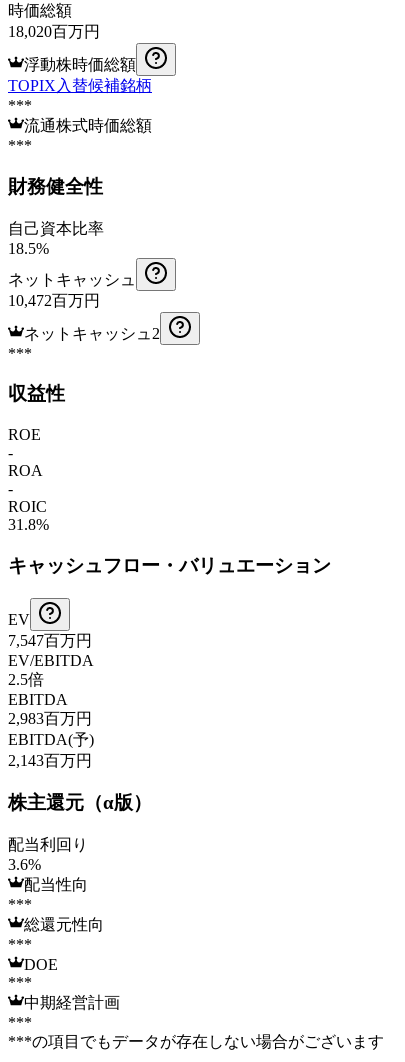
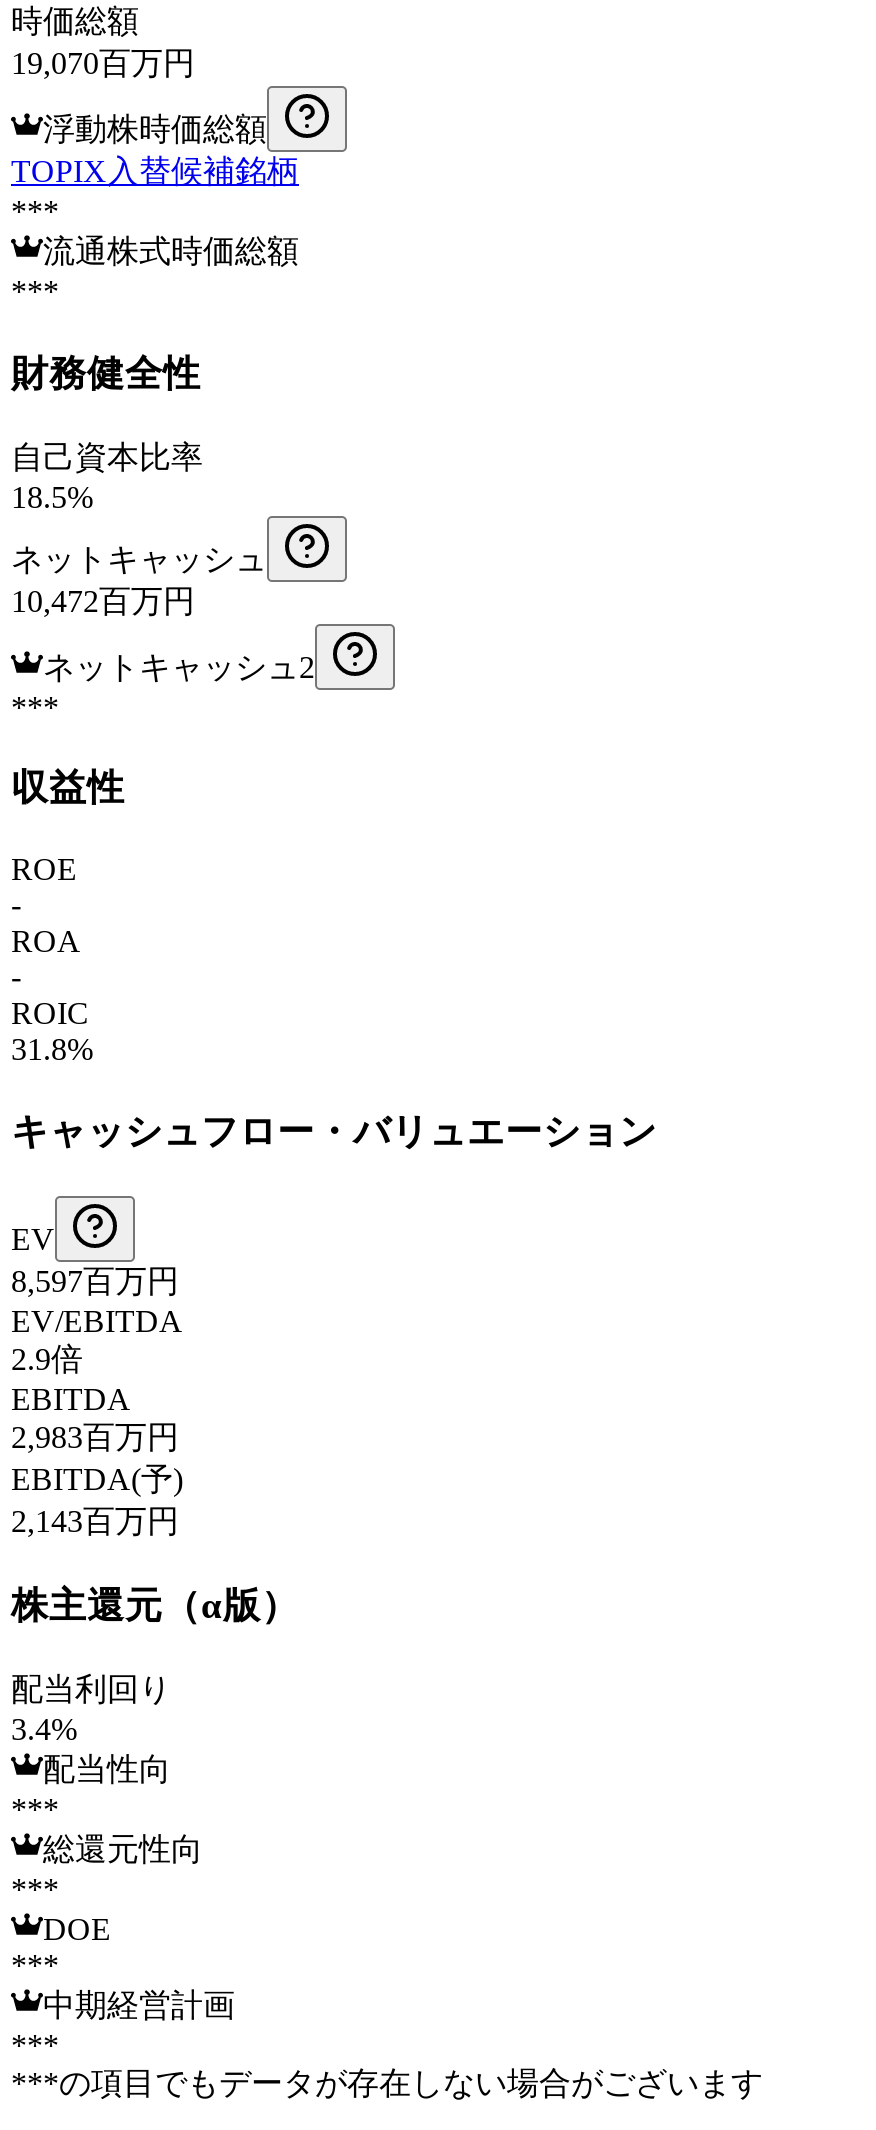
[8,23,100,40] 18,020百万円 -> [11,46,195,80] 19,070百万円
[8,631,92,648] 7,547百万円 -> [11,1263,179,1297] 8,597百万円
[8,670,44,687] 2.5倍 -> [11,1341,83,1375] 2.9倍
[8,856,41,873] 3.6% -> [11,1712,77,1746] 3.4%

